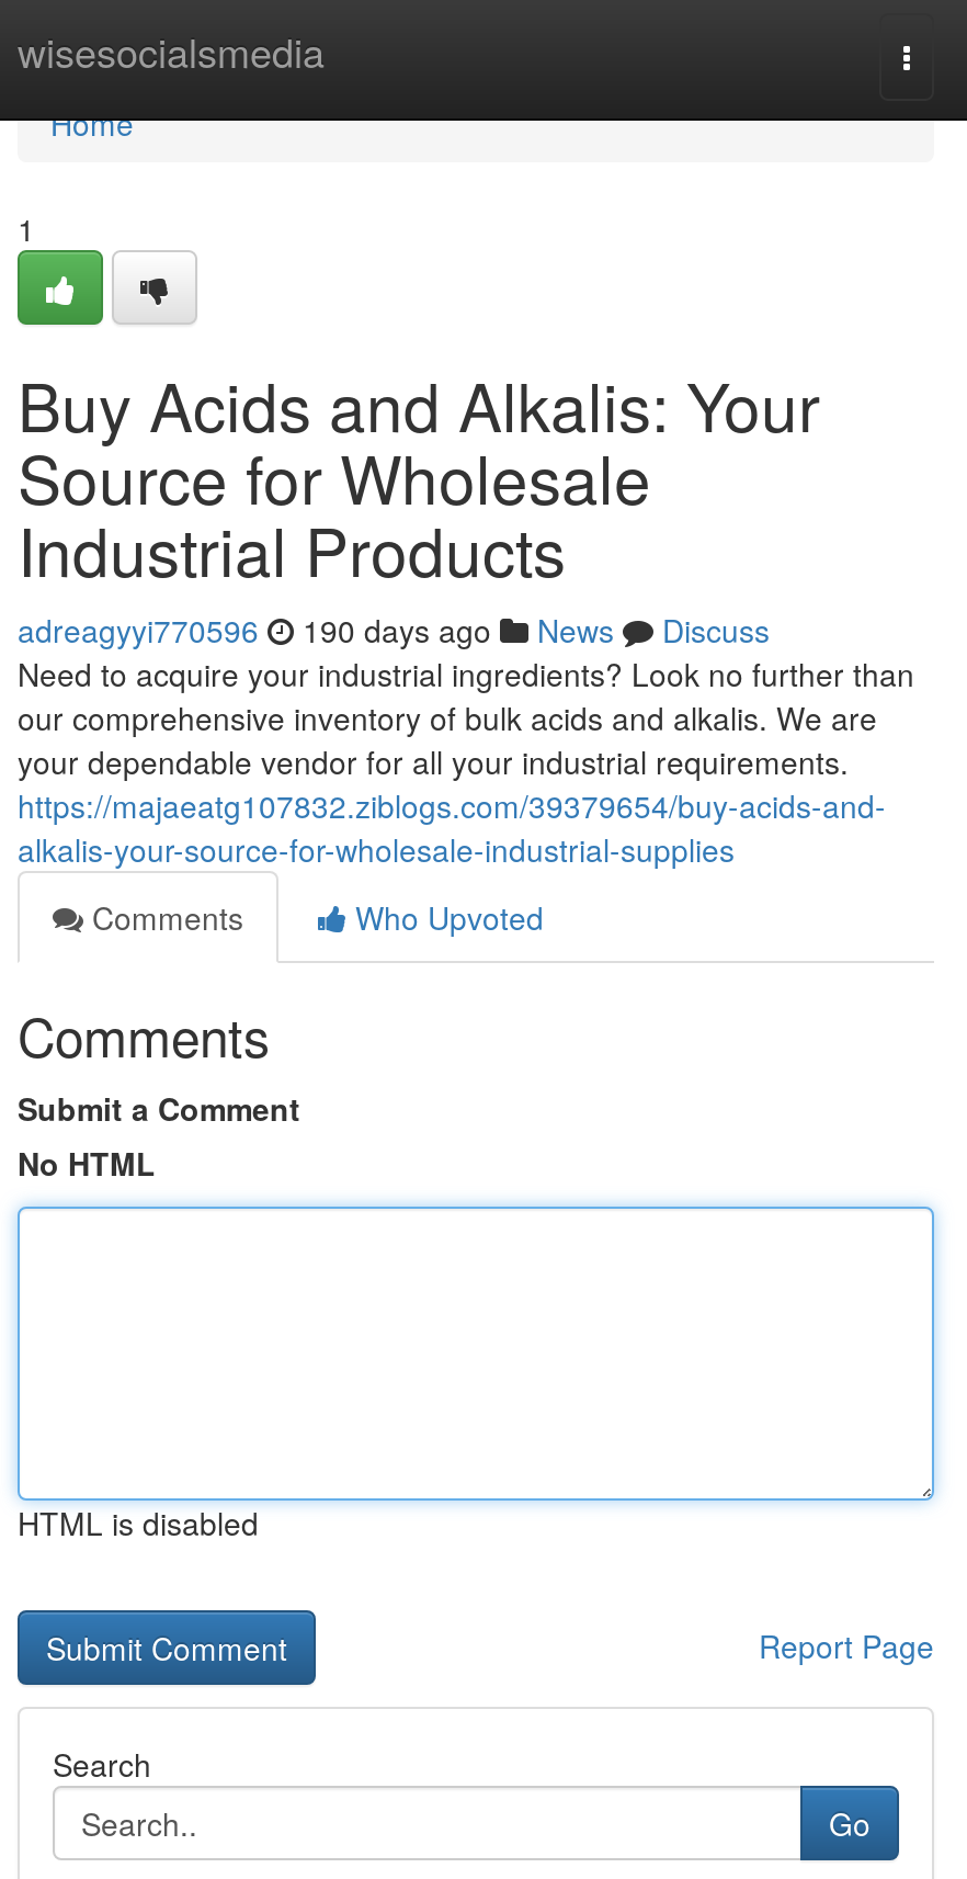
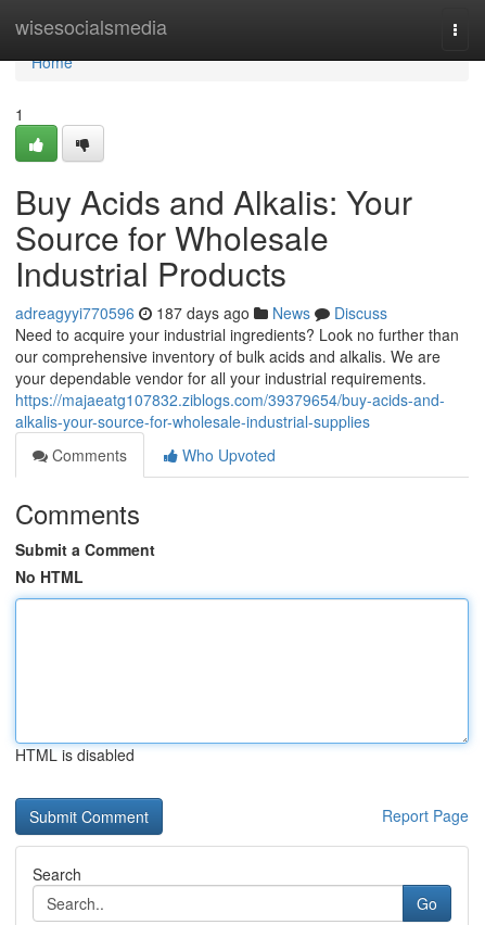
[18,608,770,652] adreagyyi770596 190 days ago News Discuss -> [15,302,387,324] adreagyyi770596 187 days ago News Discuss

